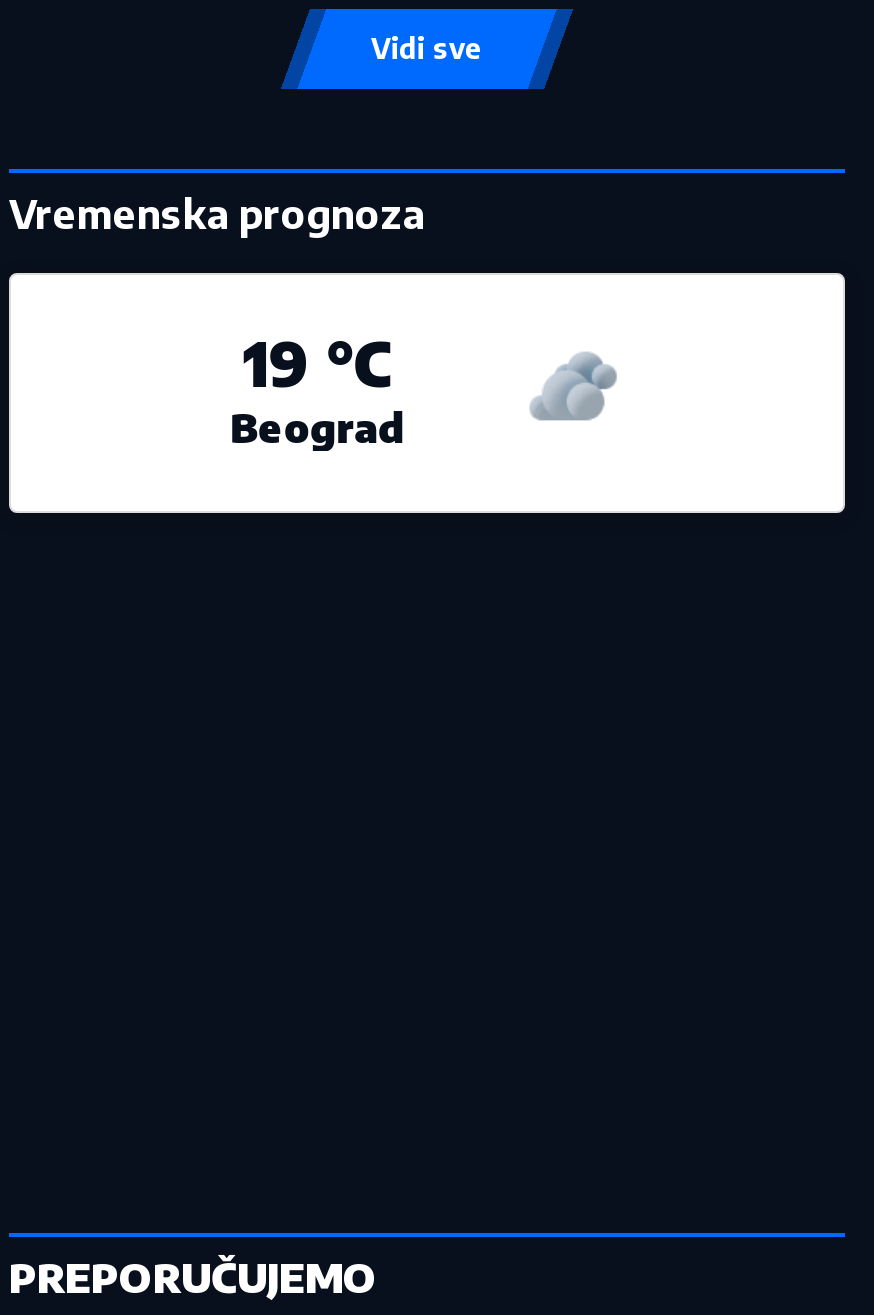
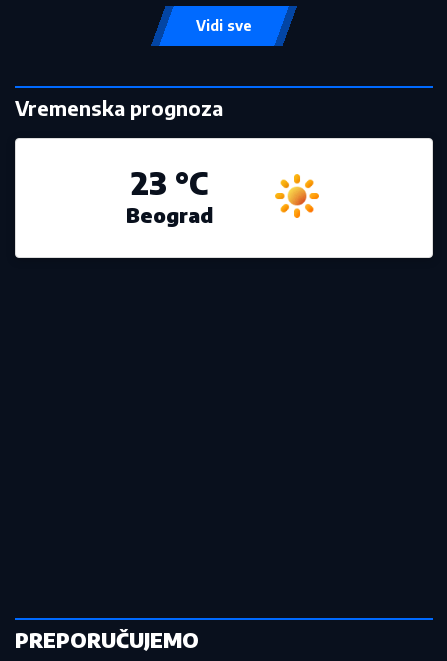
[243,325,391,401] 19 °C -> [131,164,208,202] 23 °C
[529,345,617,433] [image] -> [274,173,320,219] [image]

